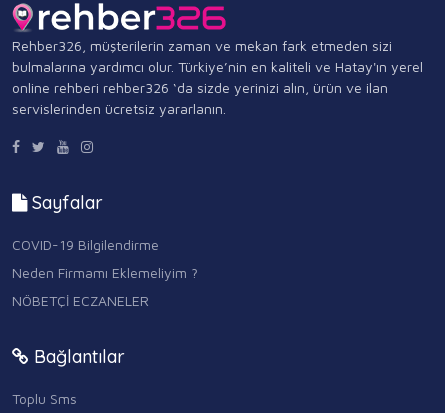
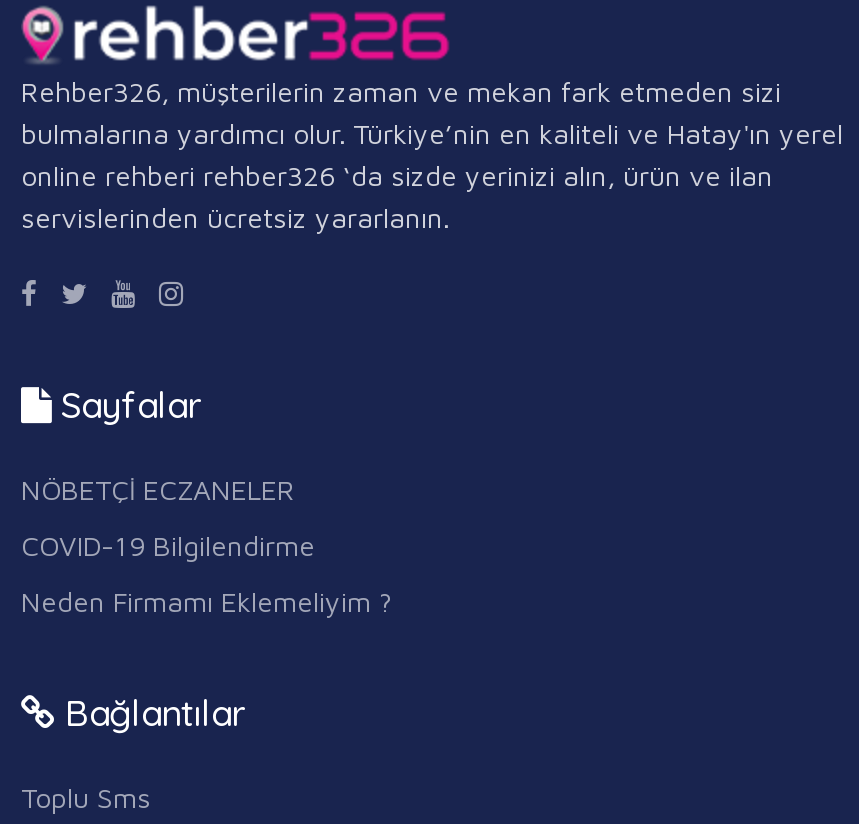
moved [12,236,198,281] -> [21,528,393,618]: COVID-19 Bilgilendirme | Neden Firmamı Eklemeliyim ?
moved [12,292,149,309] -> [21,472,295,506]: NÖBETÇİ ECZANELER

